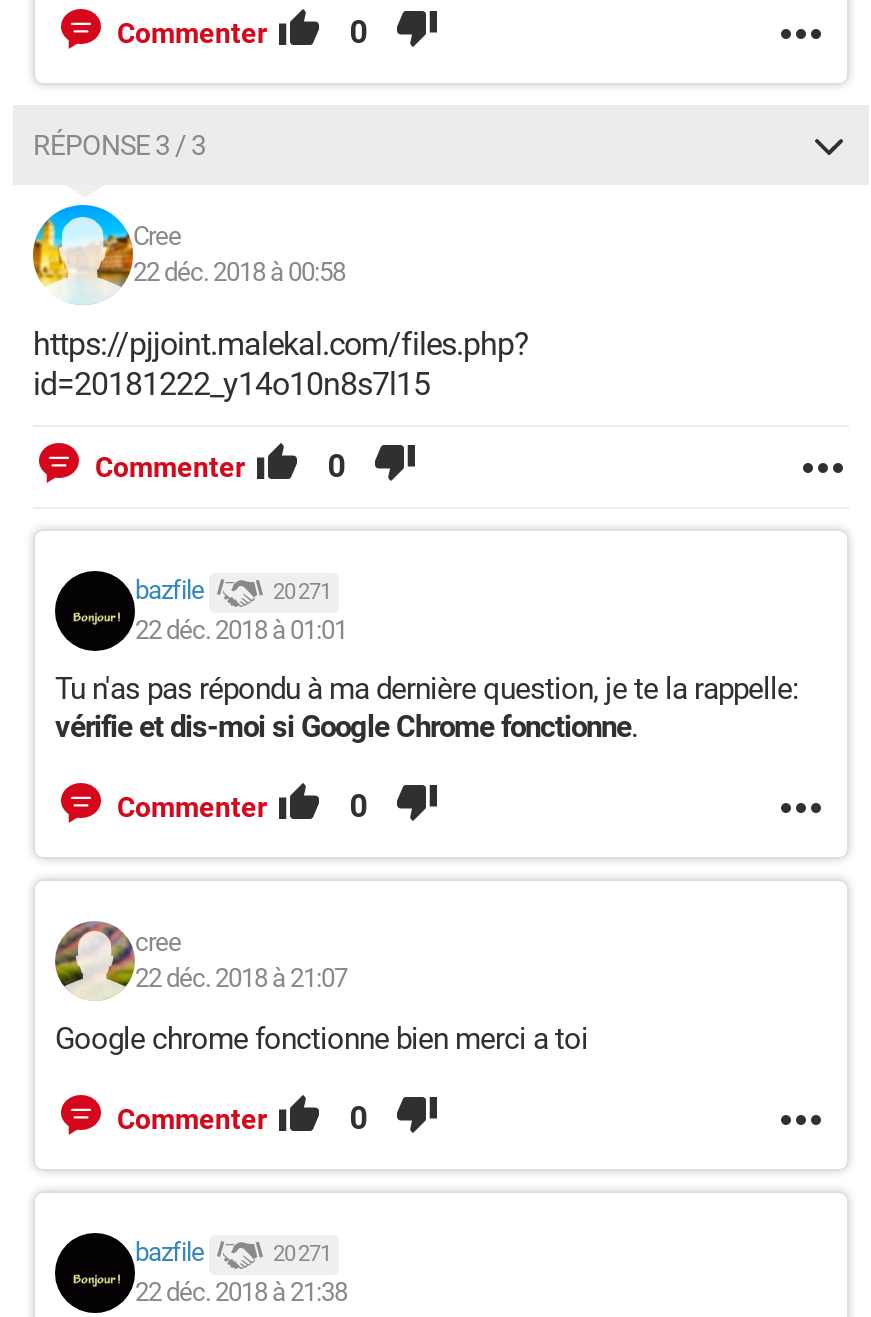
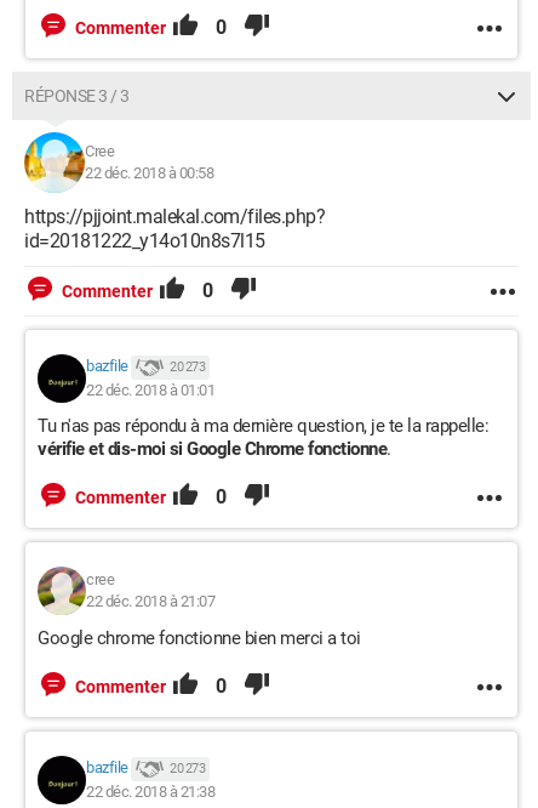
[273,578,331,604] 20 271 -> [170,358,205,374] 20 273
[273,1240,331,1266] 20 271 -> [170,760,205,776] 20 273

